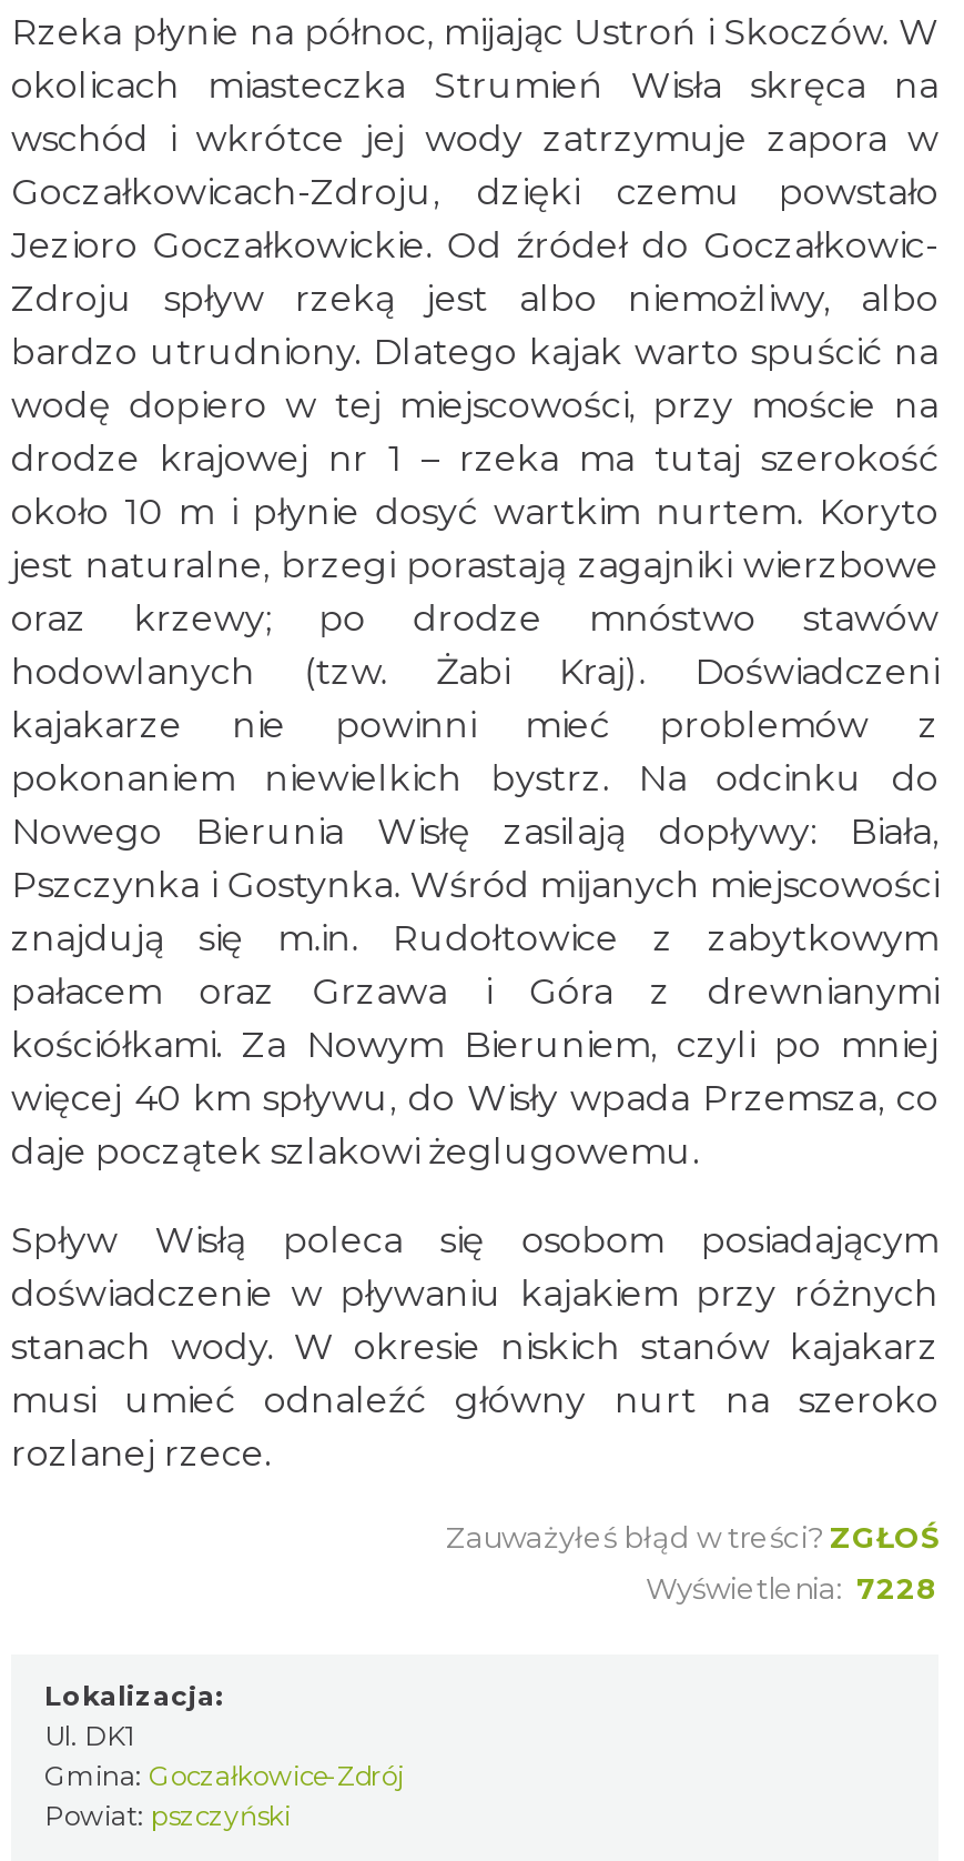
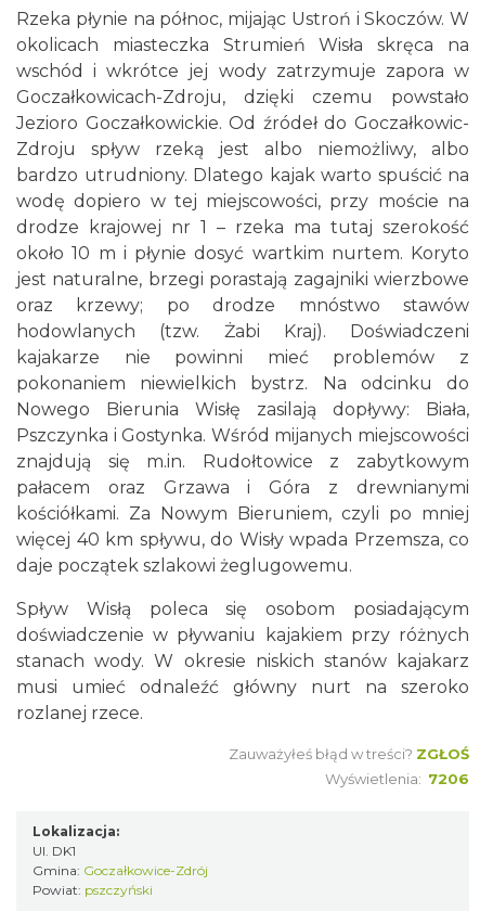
[646,1570,938,1606] Wyświetlenia: 7228 -> [325,770,469,787] Wyświetlenia: 7206

